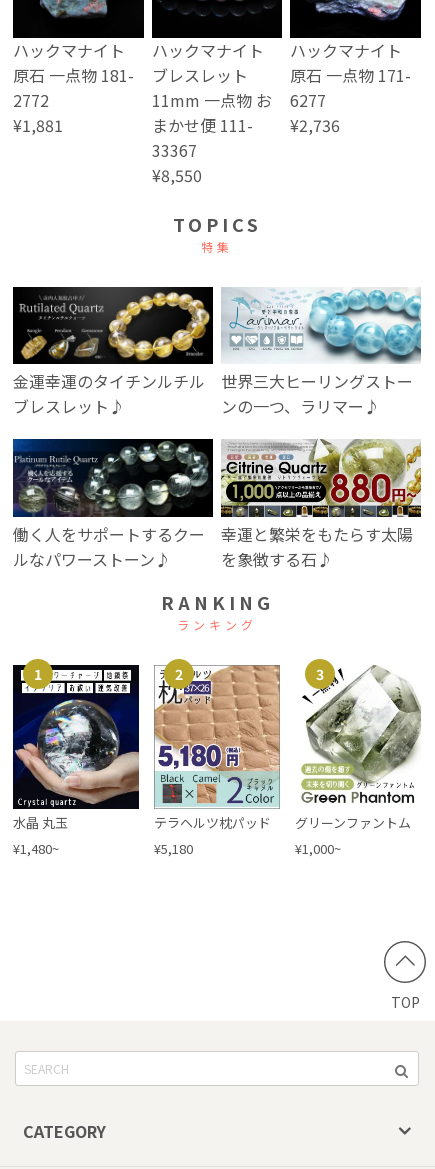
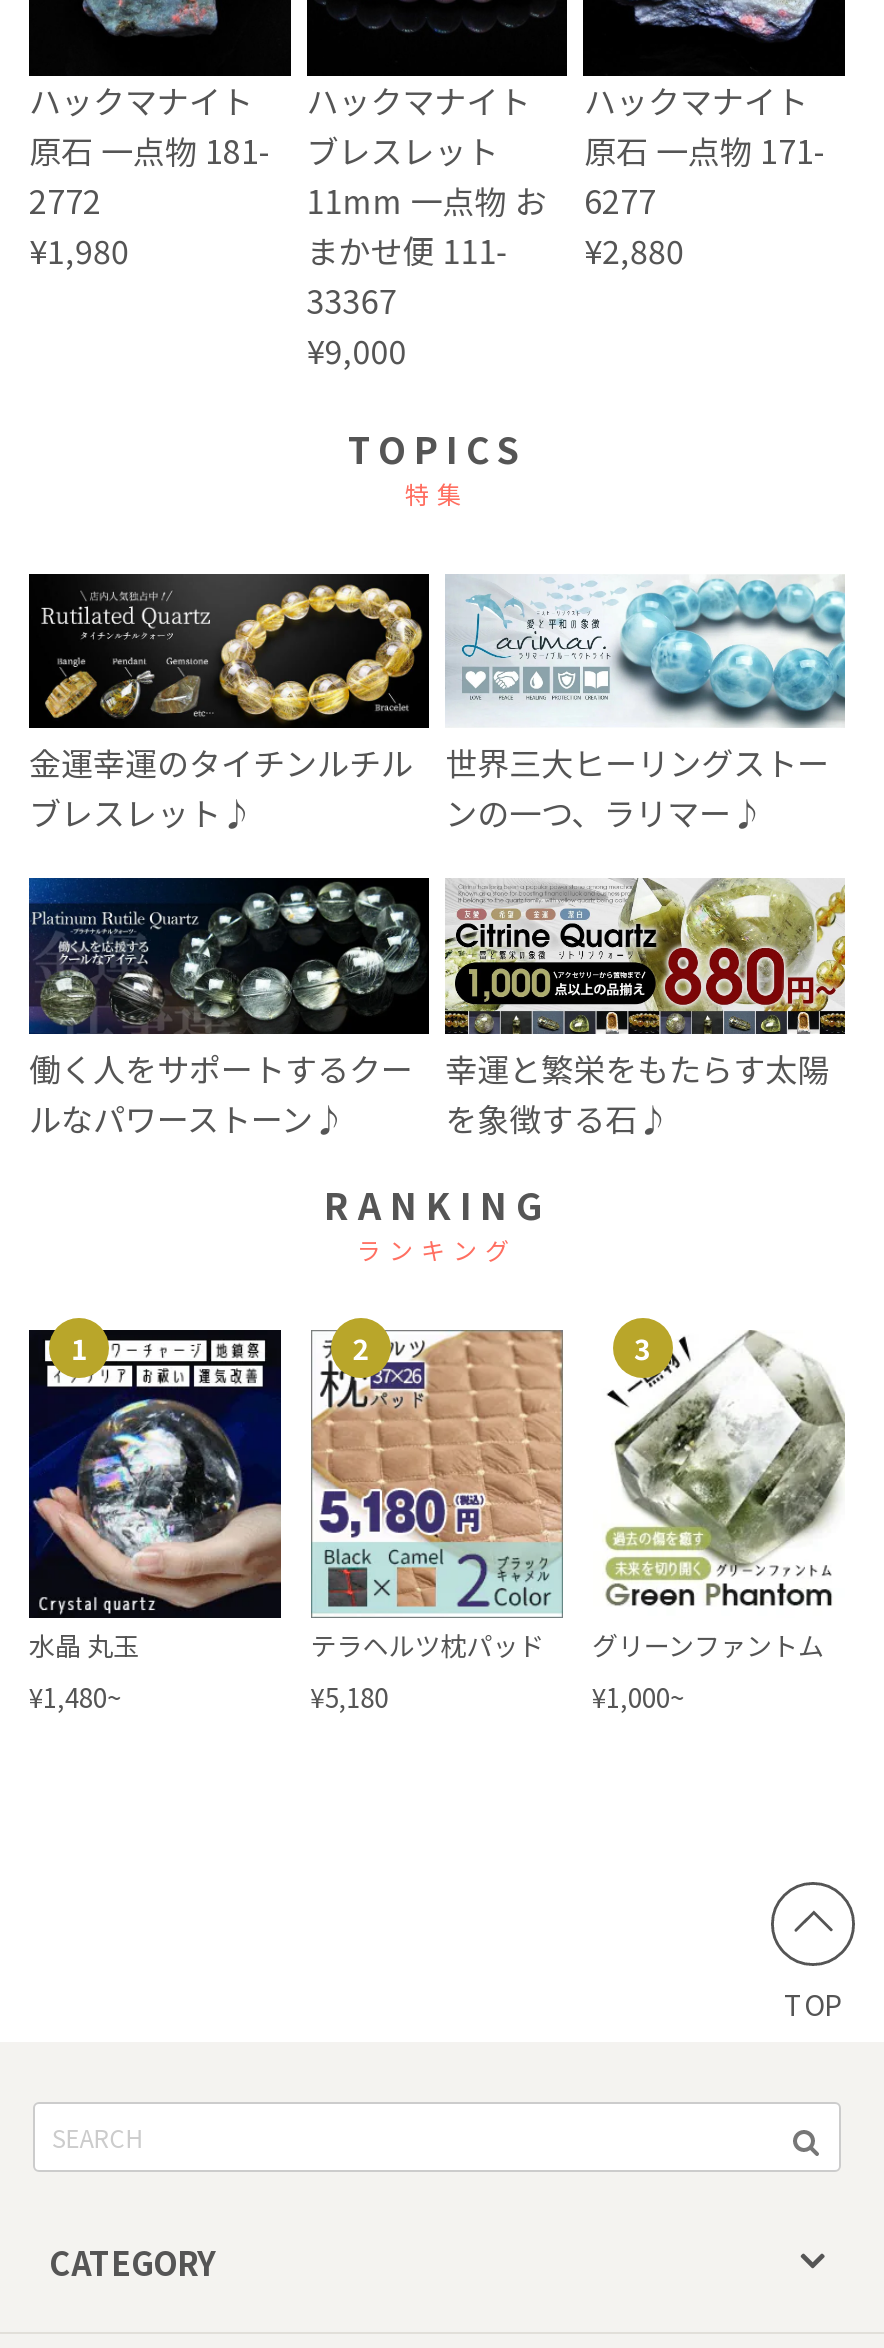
[13,112,63,136] ¥1,881 -> [29,225,129,273] ¥1,980
[152,112,340,136] まかせ便 111- ¥2,736 -> [306,225,684,273] まかせ便 111- ¥2,880
[152,162,202,186] ¥8,550 -> [306,325,406,373] ¥9,000

